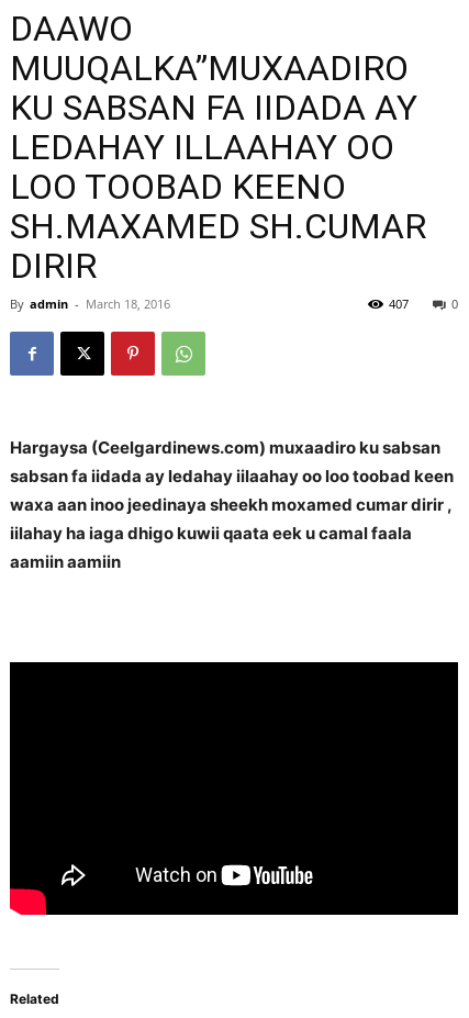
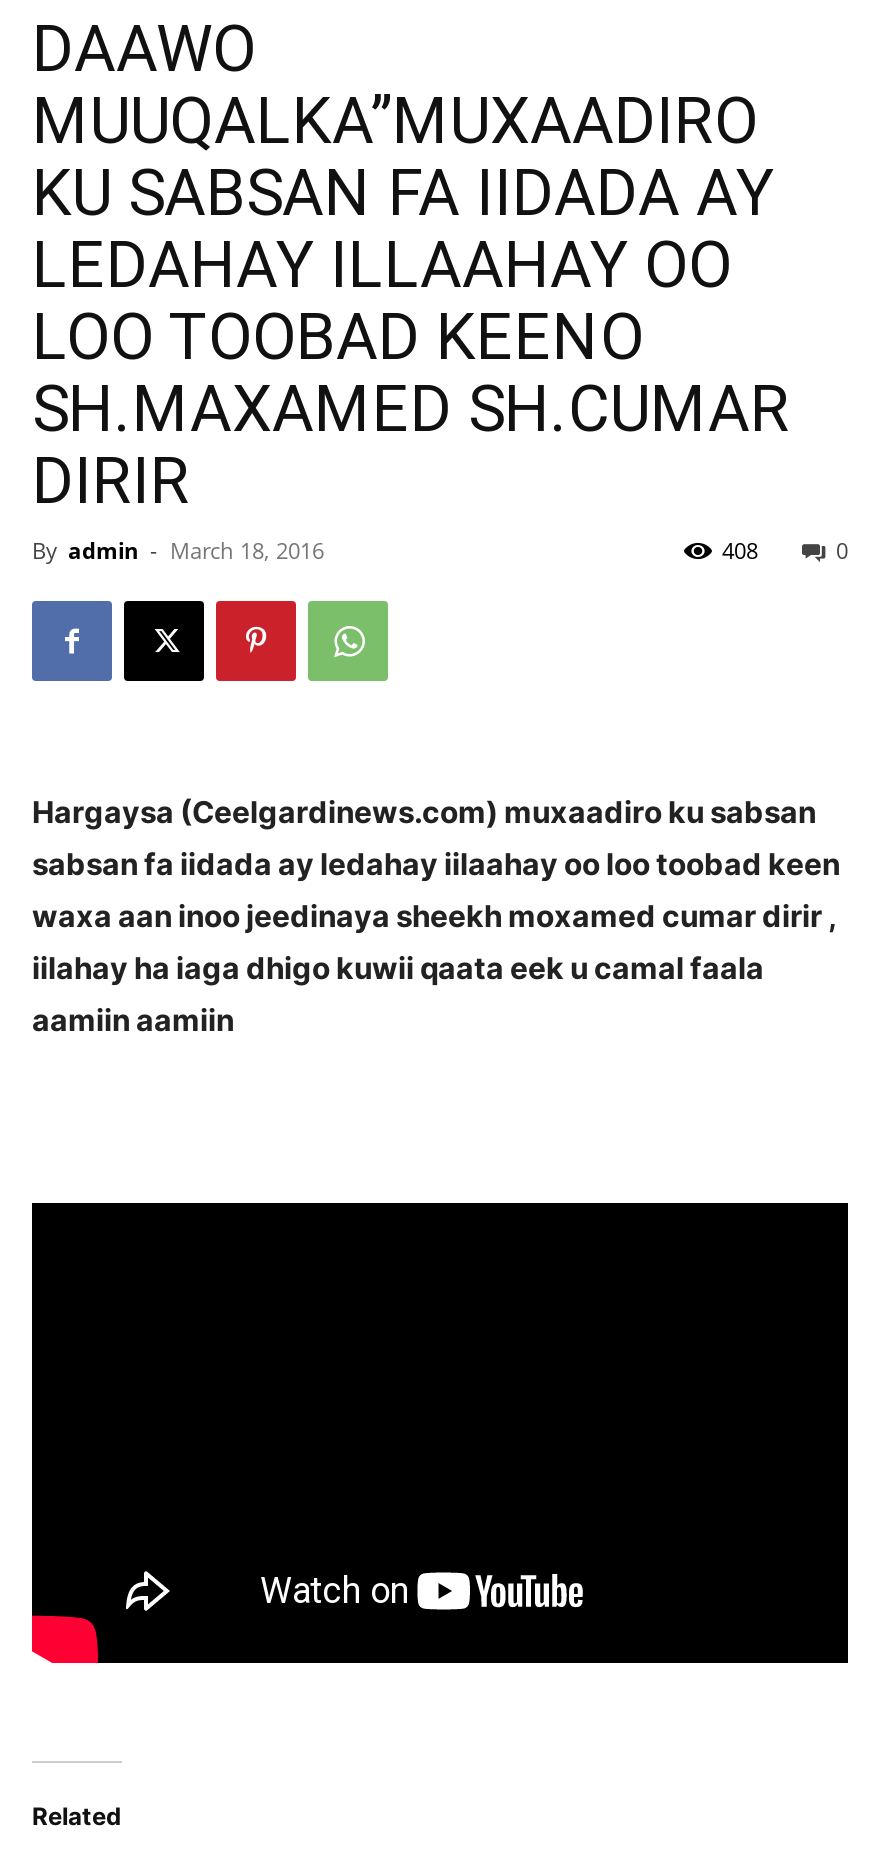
[389,295,409,312] 407 -> [722,535,758,565] 408

